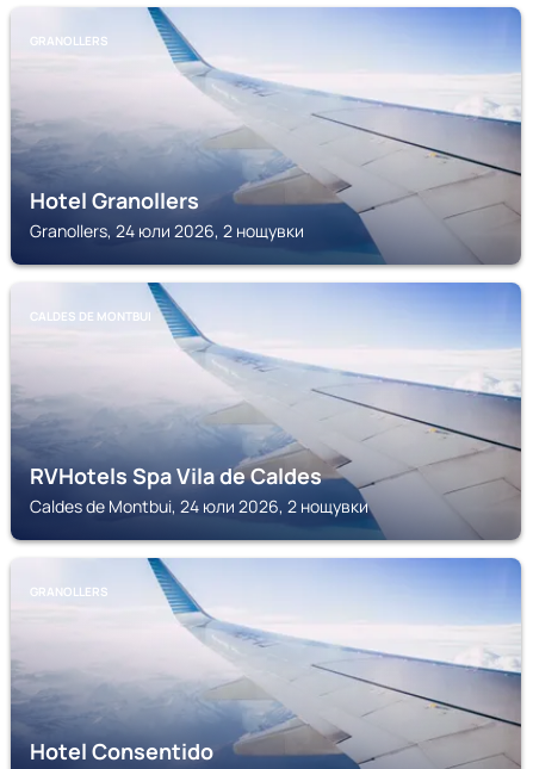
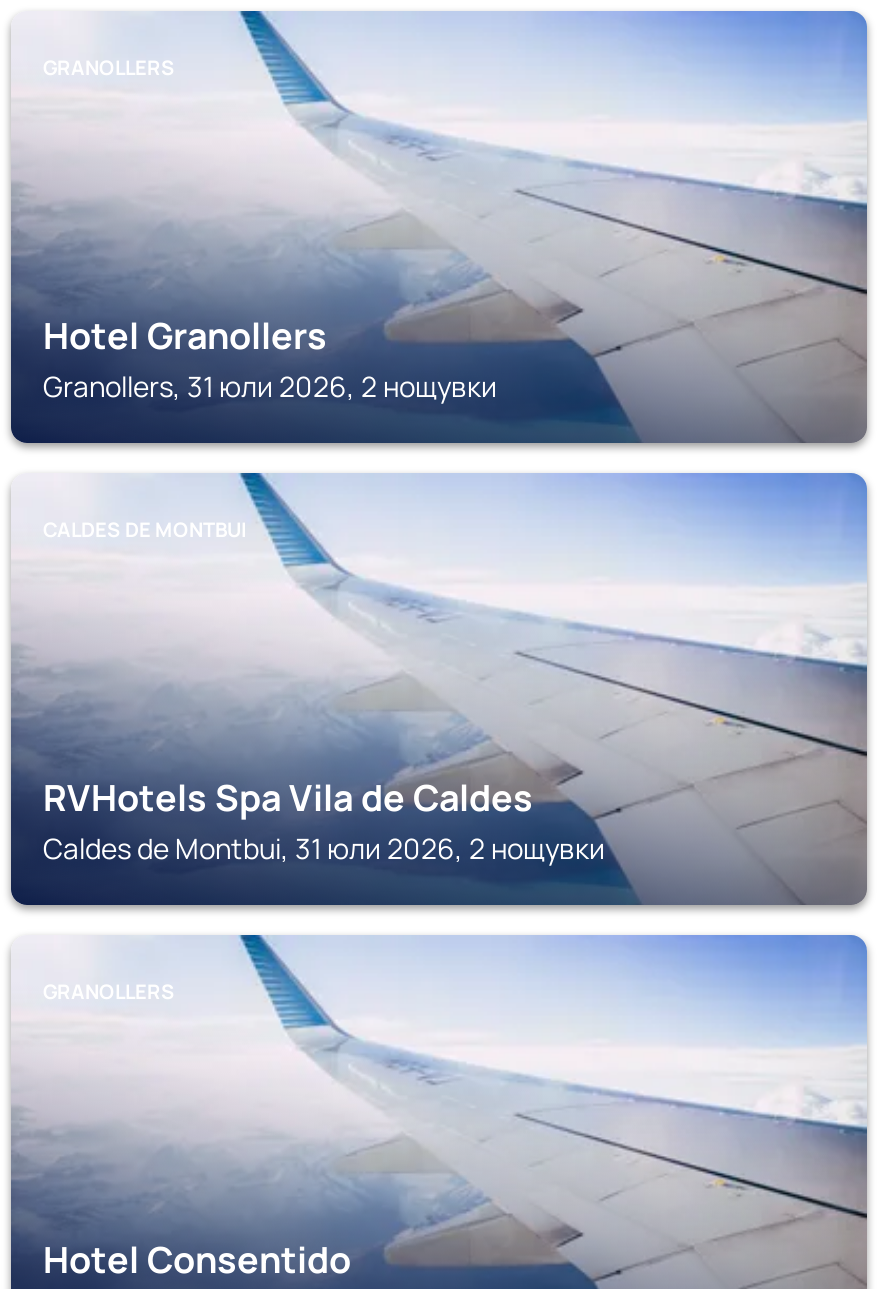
[30,219,304,242] Granollers, 24 юли 2026, 2 нощувки -> [43,367,497,405] Granollers, 31 юли 2026, 2 нощувки
[30,495,368,517] Caldes de Montbui, 24 юли 2026, 2 нощувки -> [43,829,605,867] Caldes de Montbui, 31 юли 2026, 2 нощувки

